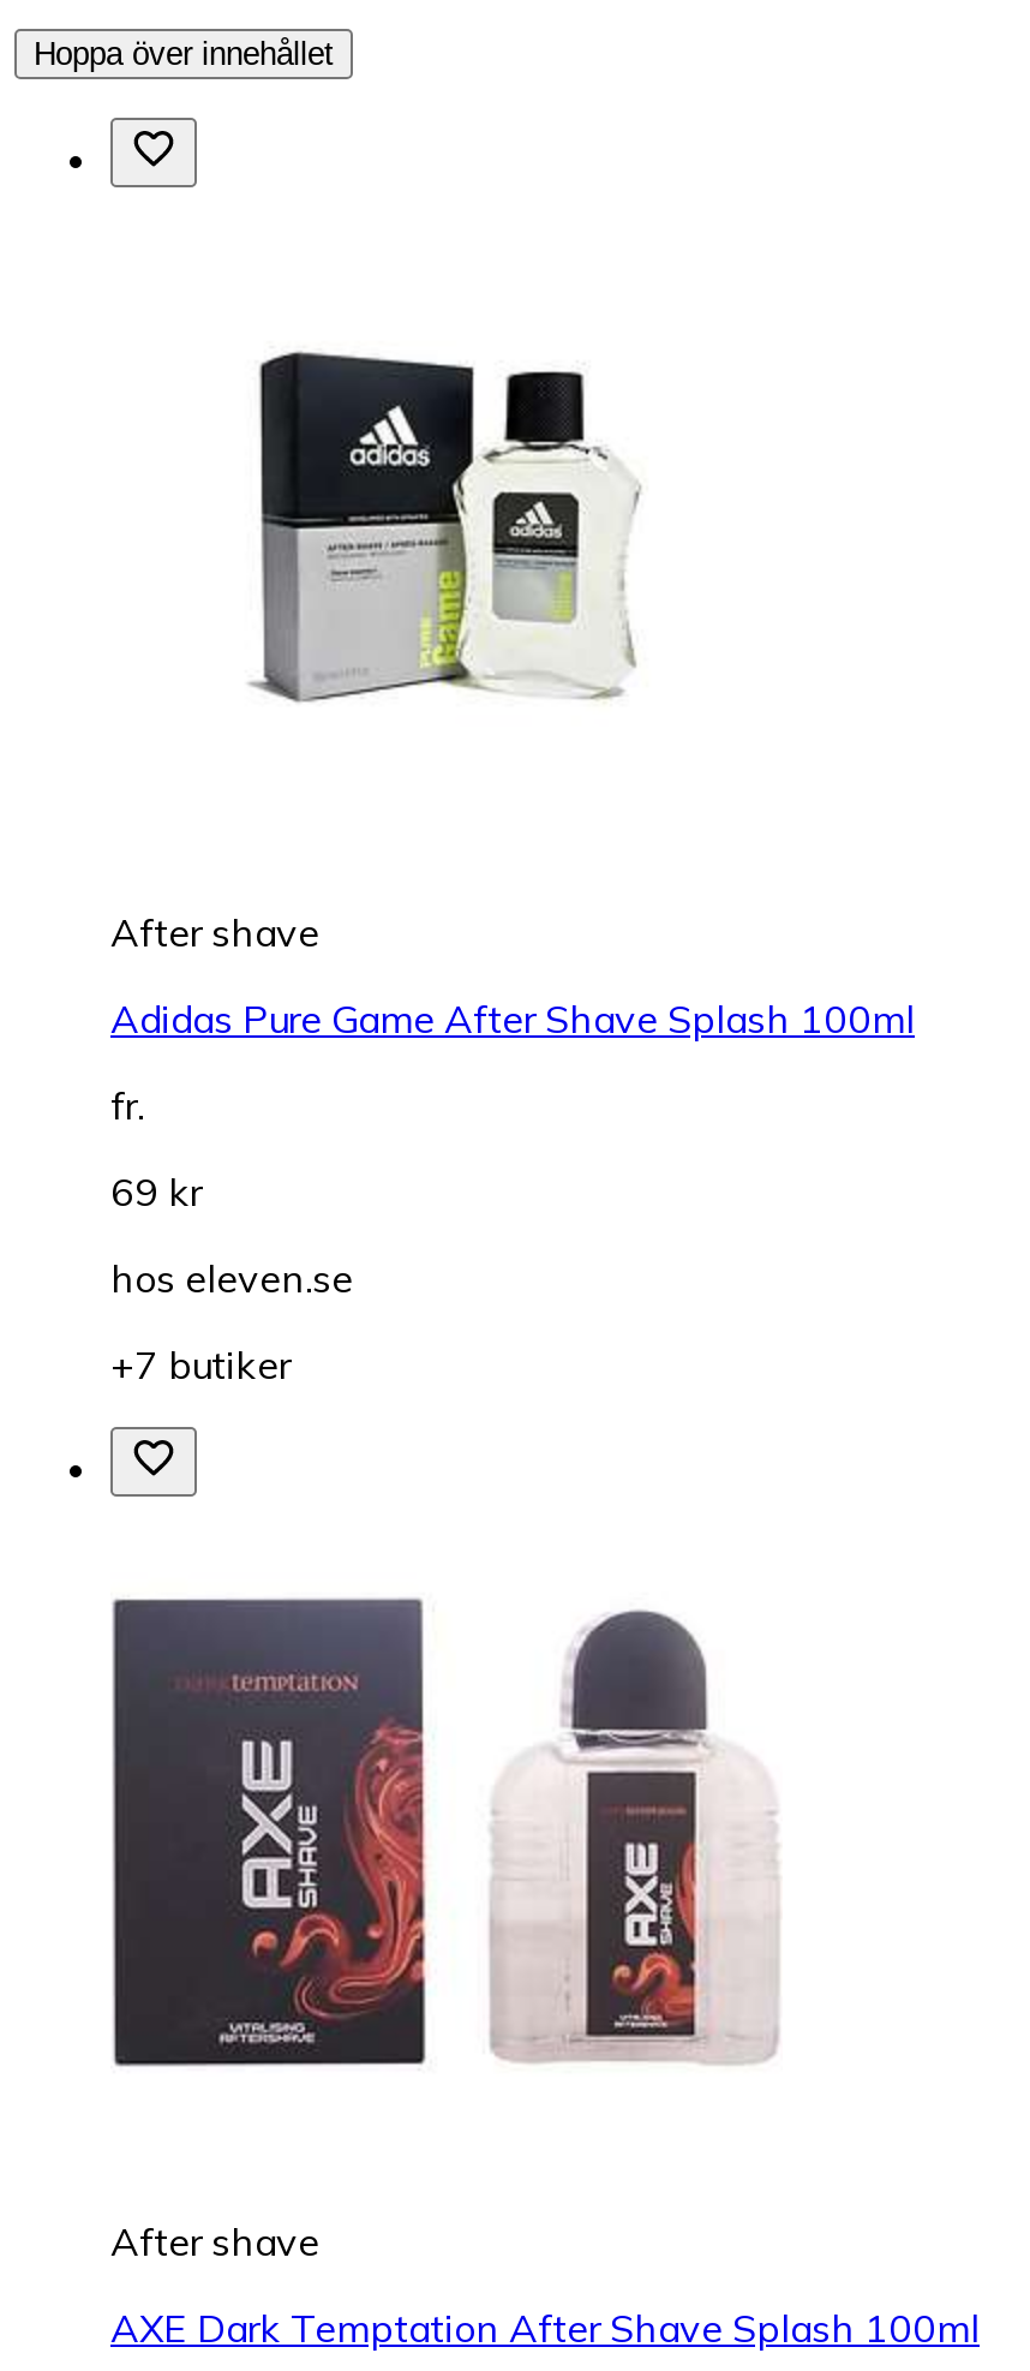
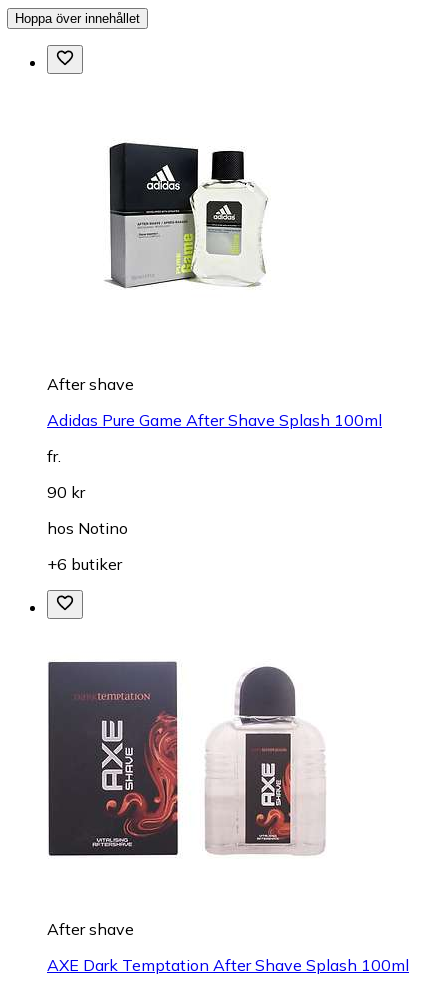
[110,1167,202,1215] 69 kr -> [47,482,85,502] 90 kr
[110,1254,353,1302] hos eleven.se -> [47,518,128,538] hos Notino
[110,1340,291,1388] +7 butiker -> [47,554,122,574] +6 butiker

